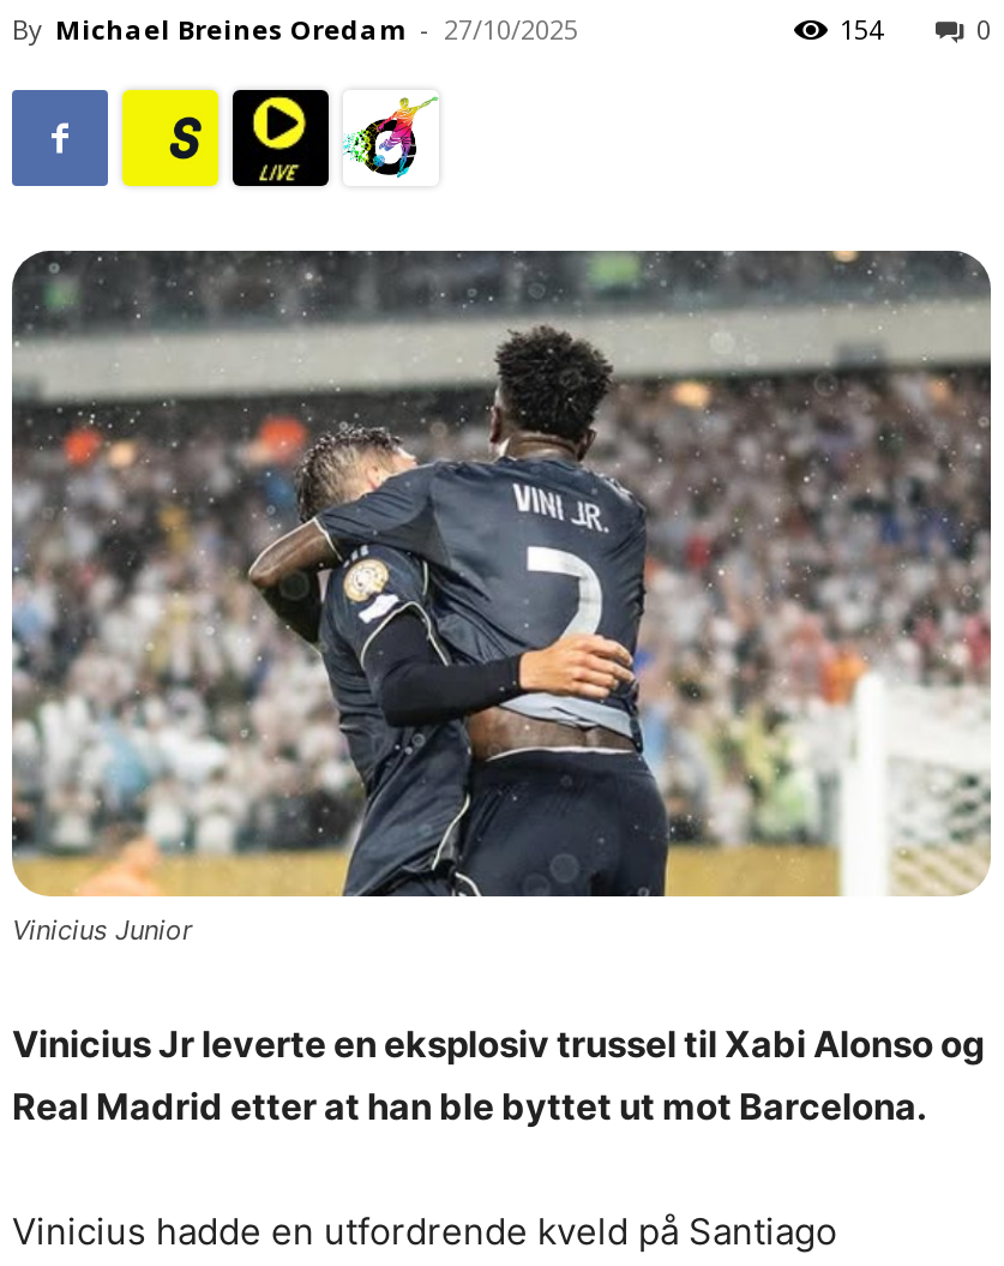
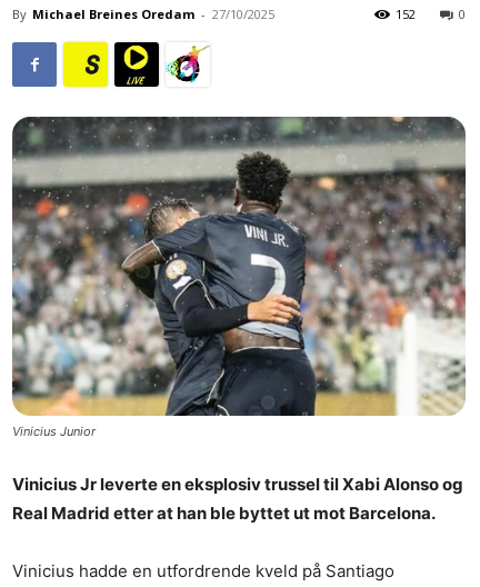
[840,11,883,47] 154 -> [396,6,416,22] 152

